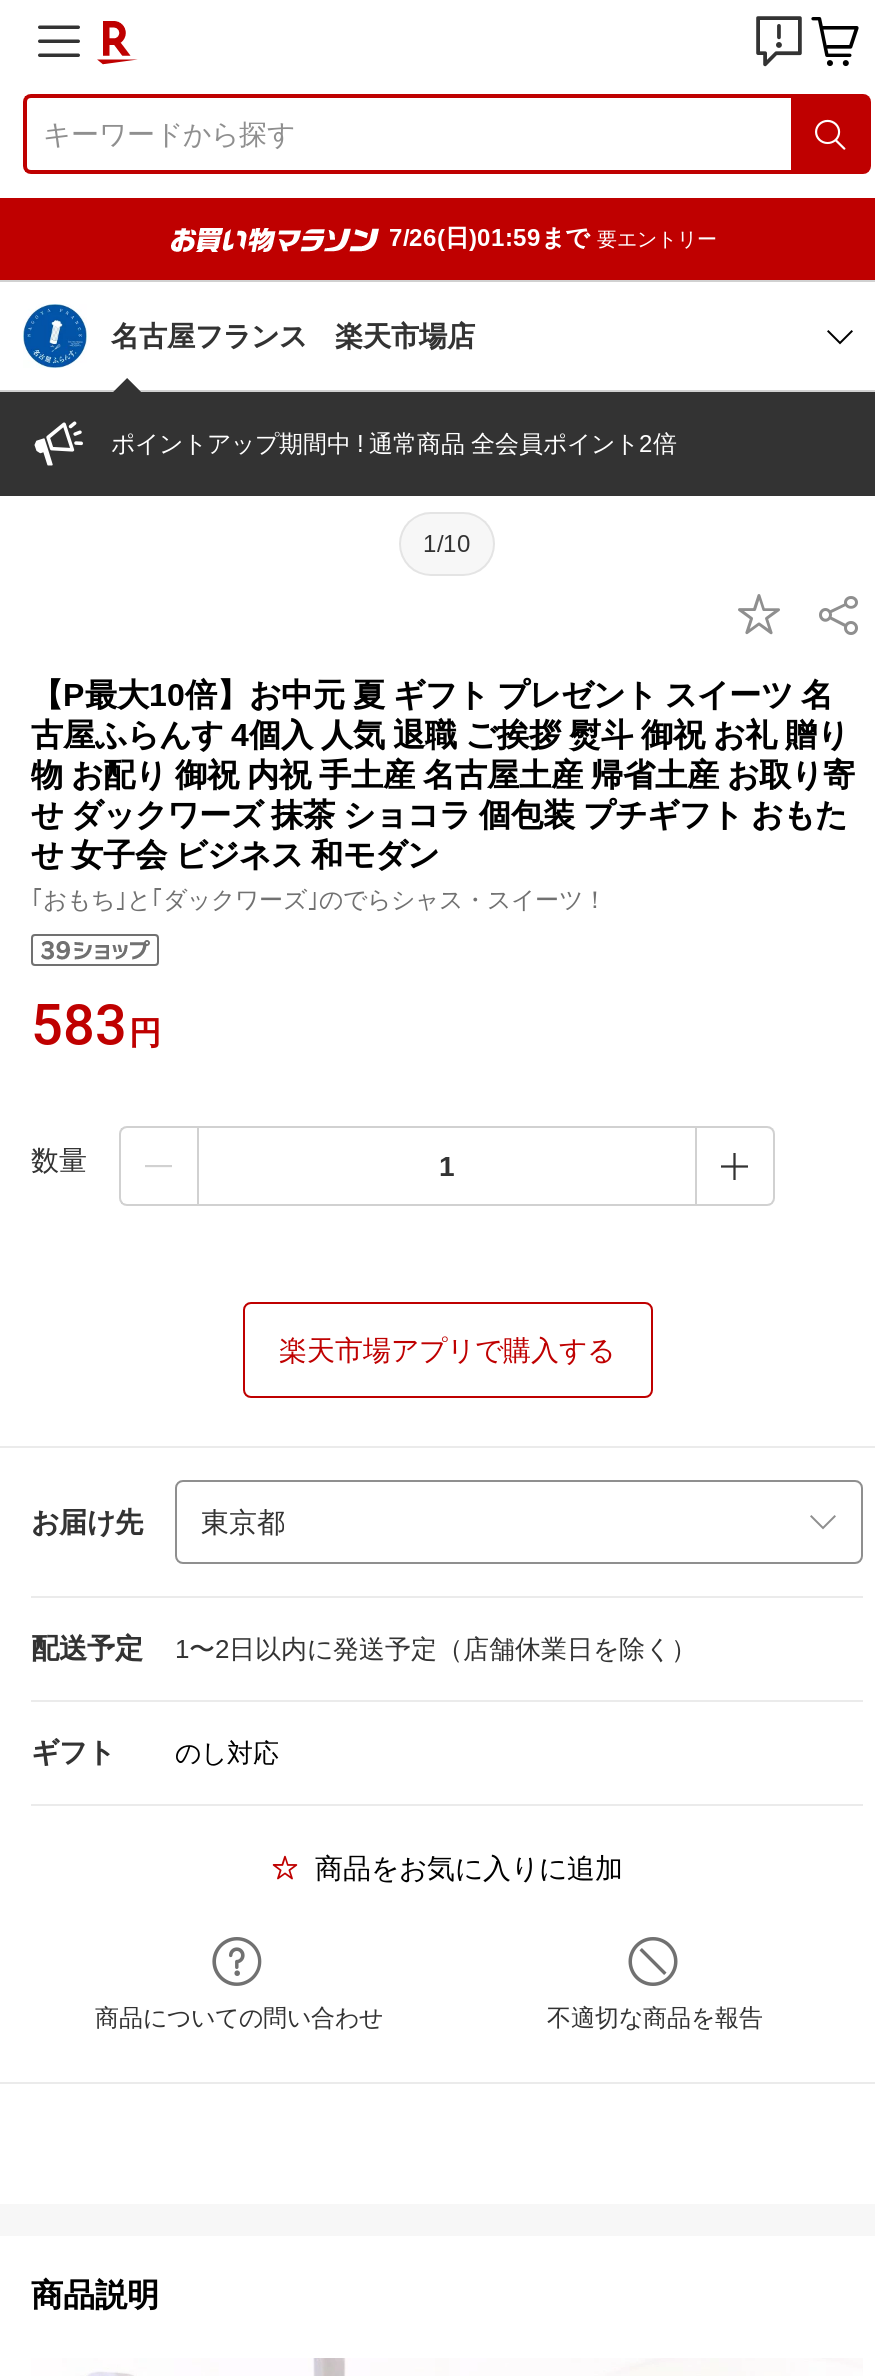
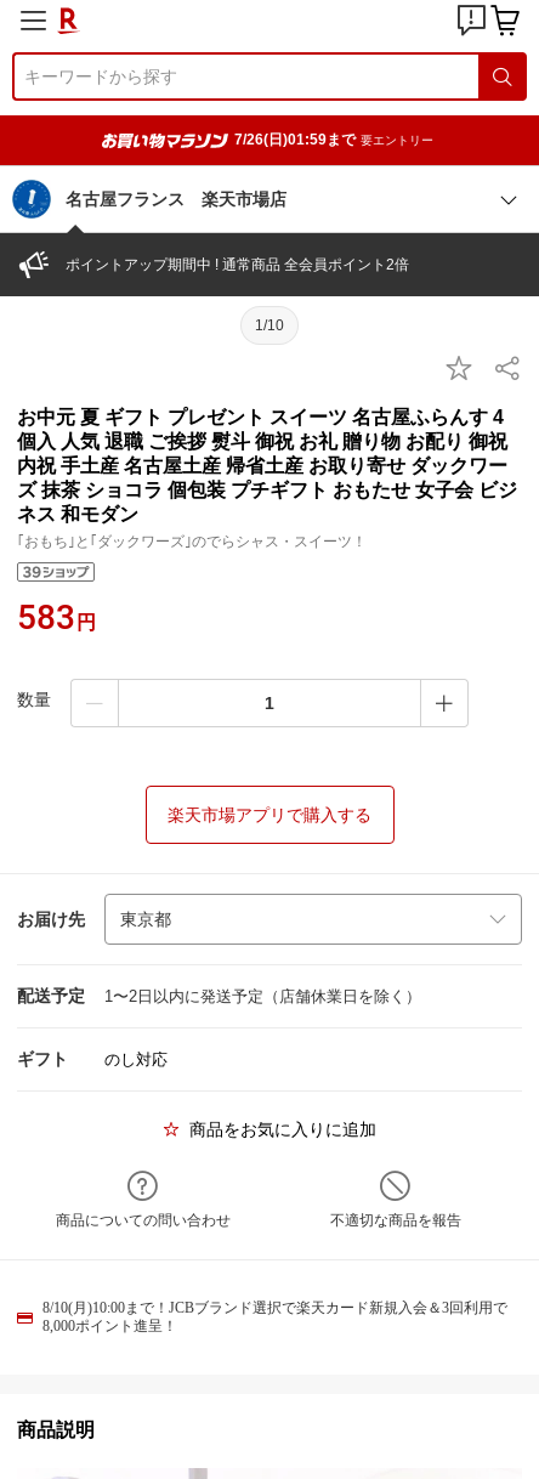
[31,678,855,872] 【P最大10倍】お中元 夏 ギフト プレゼント スイーツ 名 | 古屋ふらんす 4個入 人気 退職 ご挨拶 熨斗 御祝 お礼 贈り | 物 お配り 御祝 内祝 手土産 名古屋土産 帰省土産 お取り寄 | せ ダックワーズ 抹茶 ショコラ 個包装 プチギフト おもた | せ 女子会 ビジネス 和モダン -> [17,407,517,525] お中元 夏 ギフト プレゼント スイーツ 名古屋ふらんす 4 | 個入 人気 退職 ご挨拶 熨斗 御祝 お礼 贈り物 お配り 御祝 | 内祝 手土産 名古屋土産 帰省土産 お取り寄せ ダックワー | ズ 抹茶 ショコラ 個包装 プチギフト おもたせ 女子会 ビジ | ネス 和モダン
none -> [42,1299,507,1334] 8/10(月)10:00まで！JCBブランド選択で楽天カード新規入会＆3回利用で | 8,000ポイント進呈！

